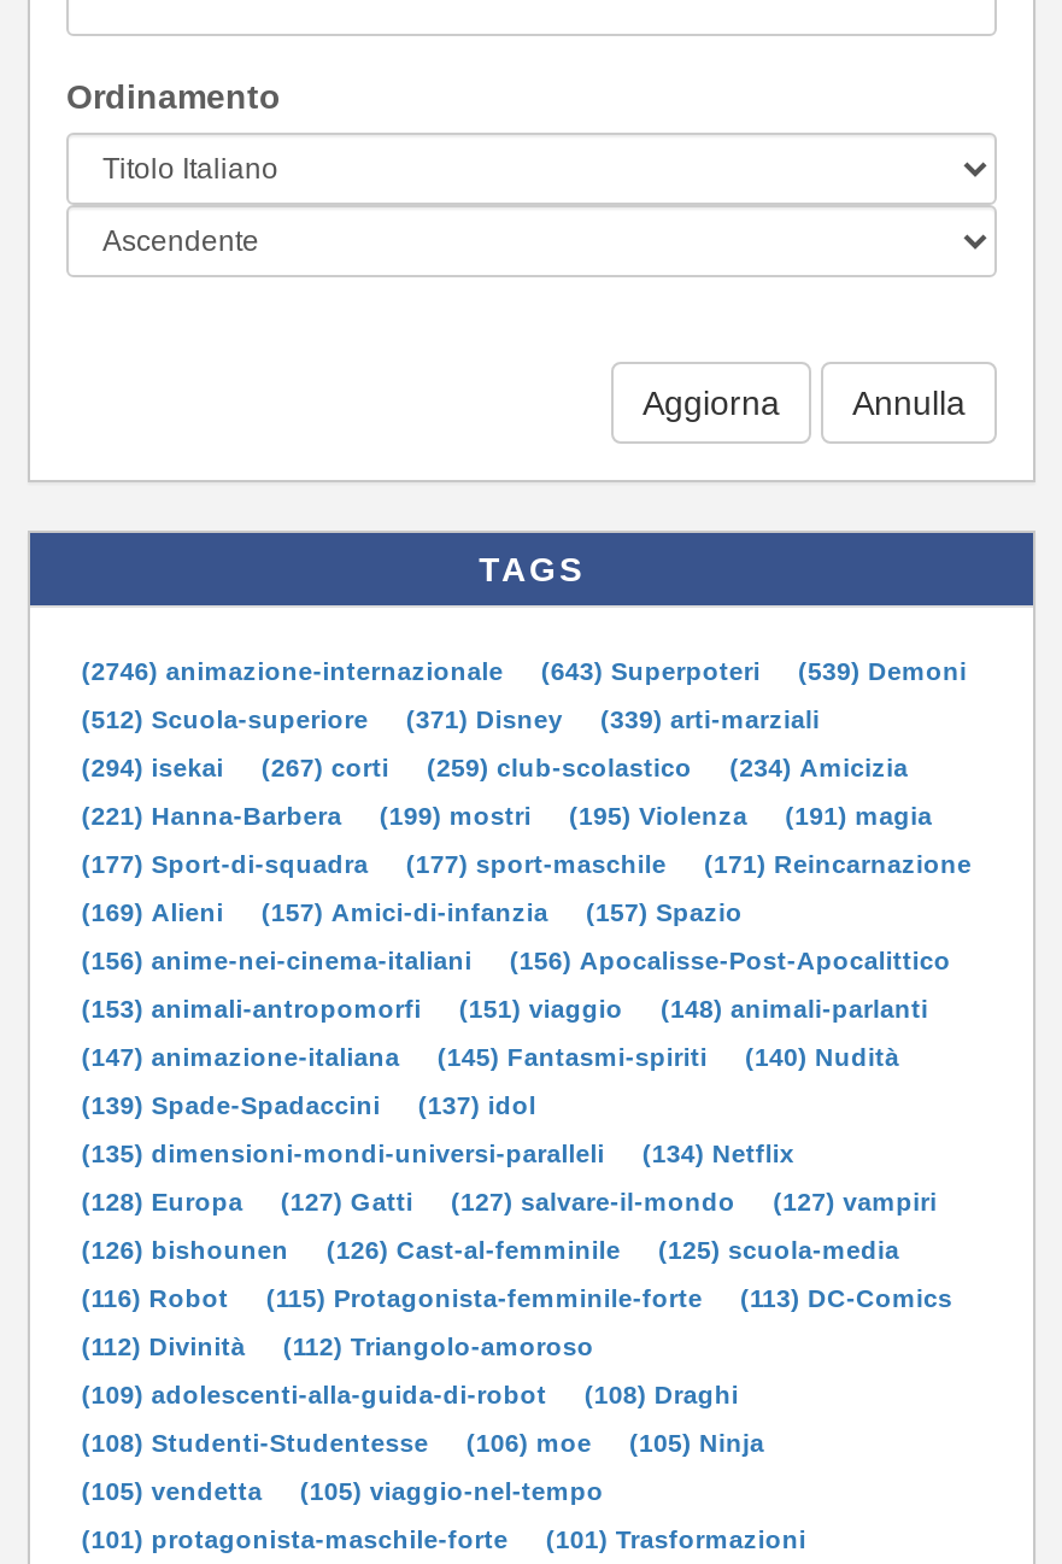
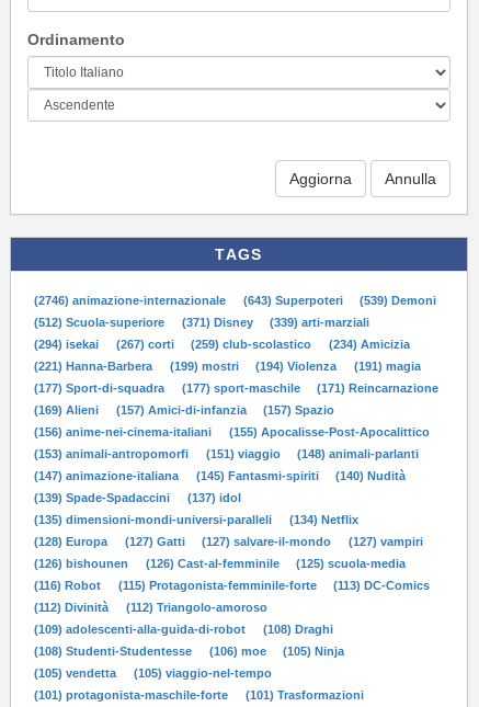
[81,801,932,830] (221) Hanna-Barbera (199) mostri (195) Violenza (191) magia -> [34,360,421,373] (221) Hanna-Barbera (199) mostri (194) Violenza (191) magia
[510,946,951,975] (156) Apocalisse-Post-Apocalittico -> [229,426,430,439] (155) Apocalisse-Post-Apocalittico

